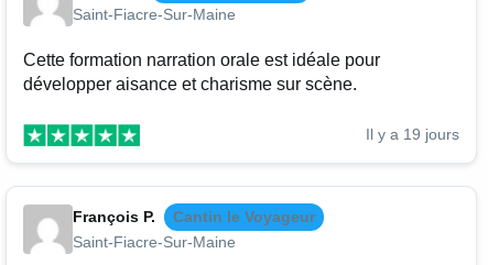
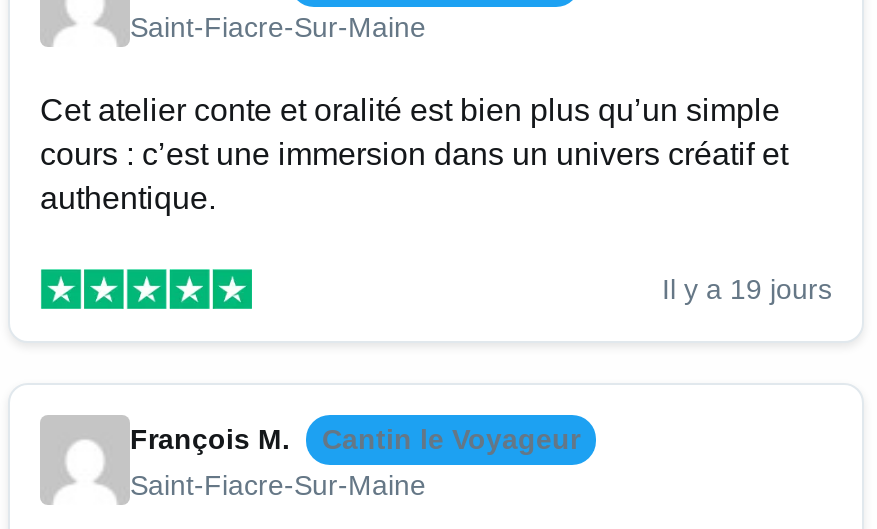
[23,51,380,93] Cette formation narration orale est idéale pour | développer aisance et charisme sur scène. -> [40,92,788,214] Cet atelier conte et oralité est bien plus qu’un simple | cours : c’est une immersion dans un univers créatif et | authentique.
[73,208,155,226] François P. -> [130,423,290,455] François M.

